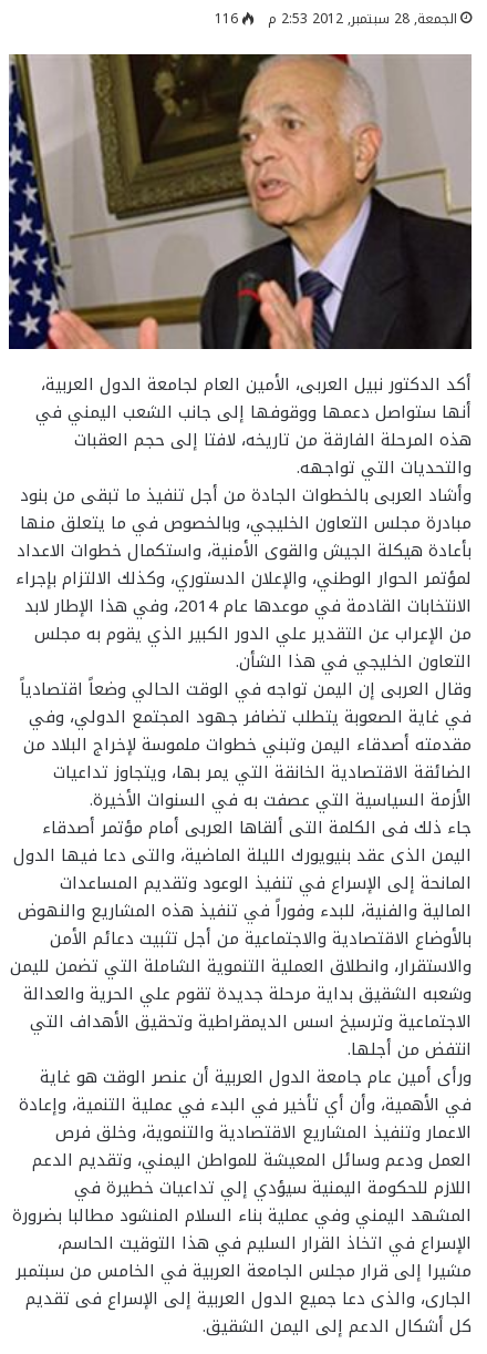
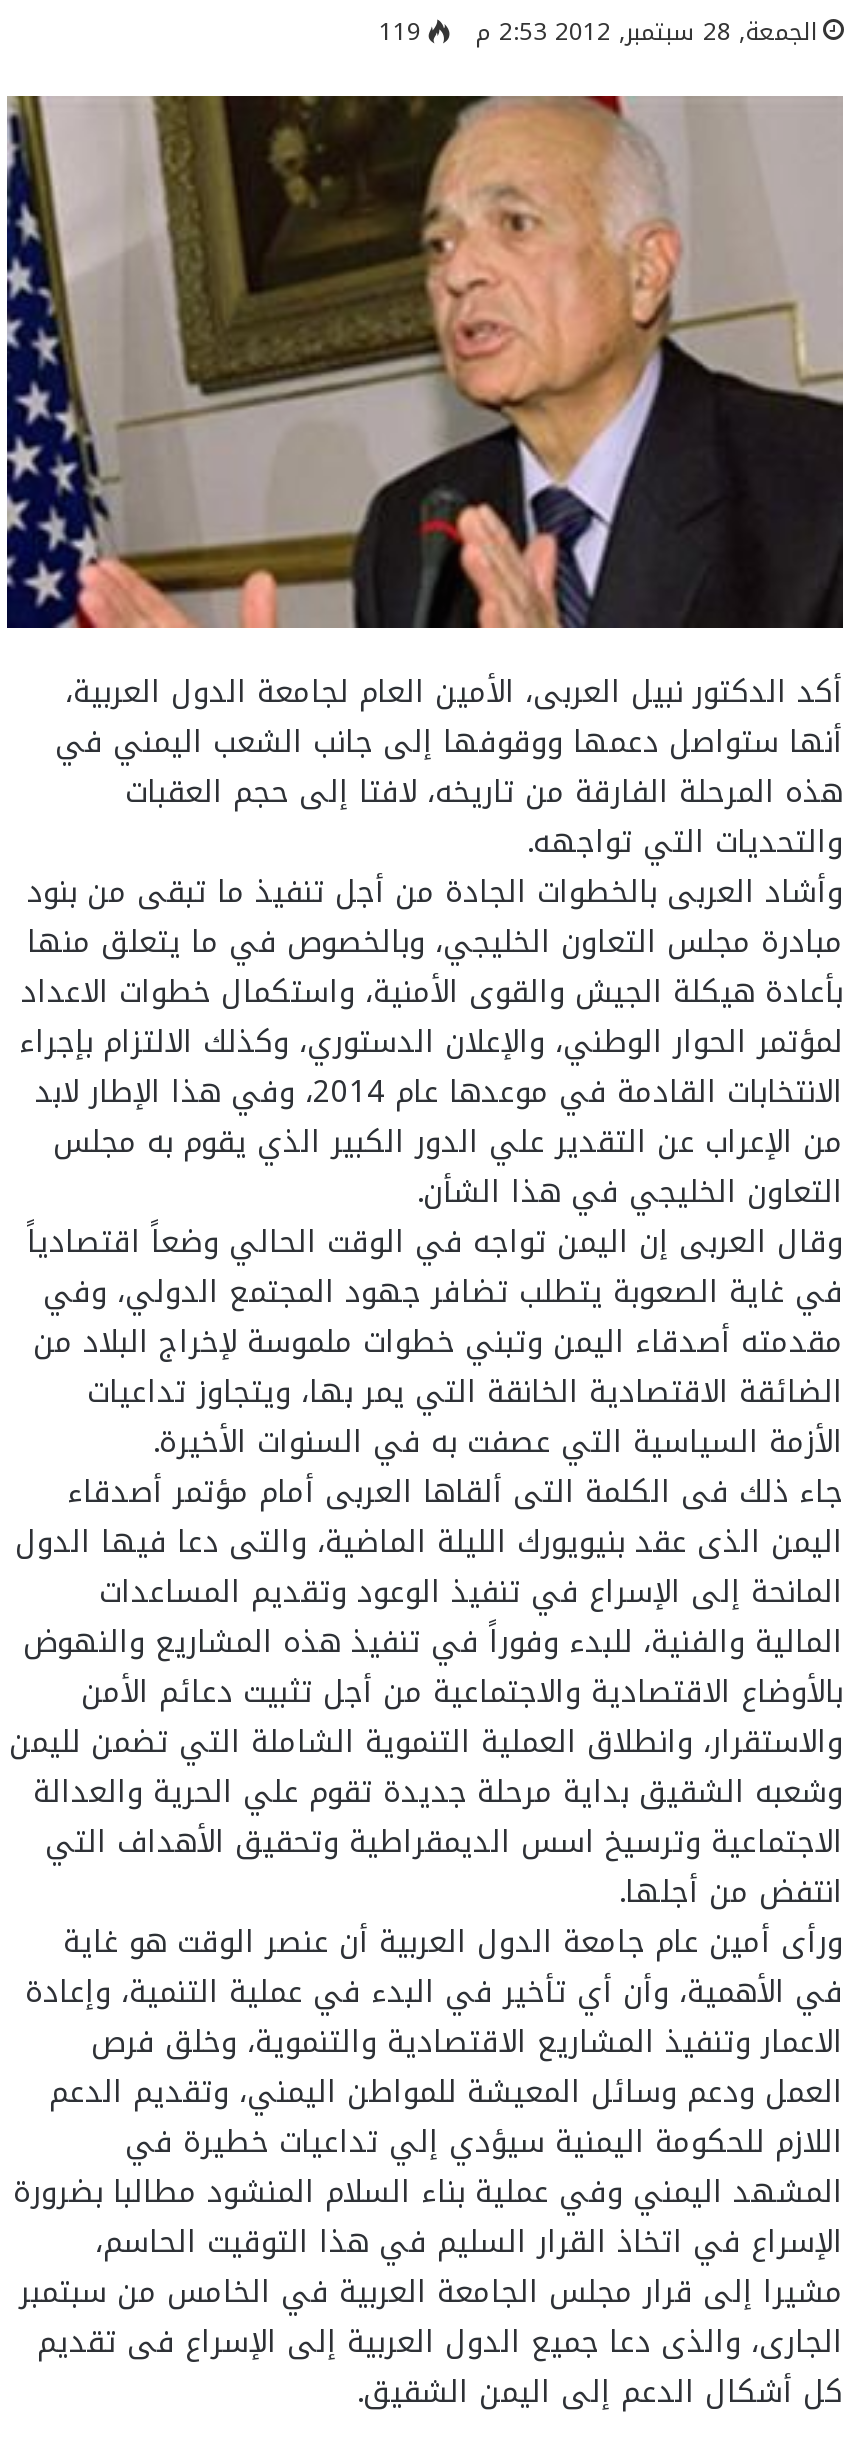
[215,6,238,30] 116 -> [379,9,421,53] 119

